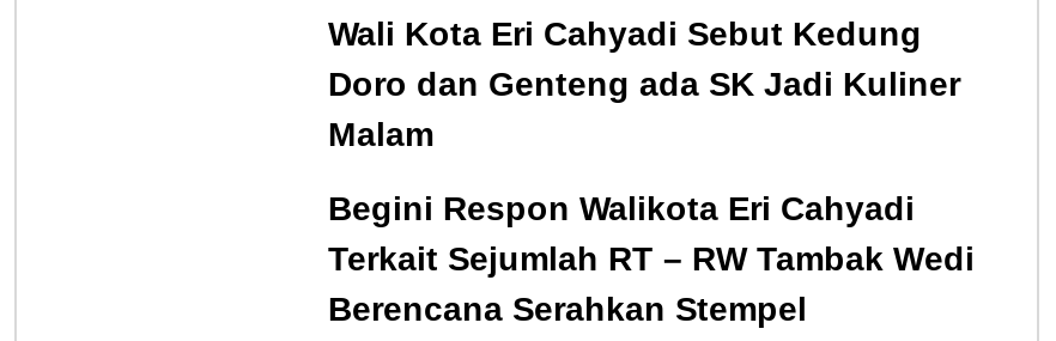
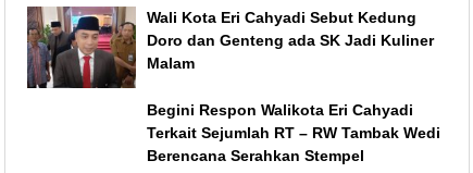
none -> [26,5,137,89] [image]

